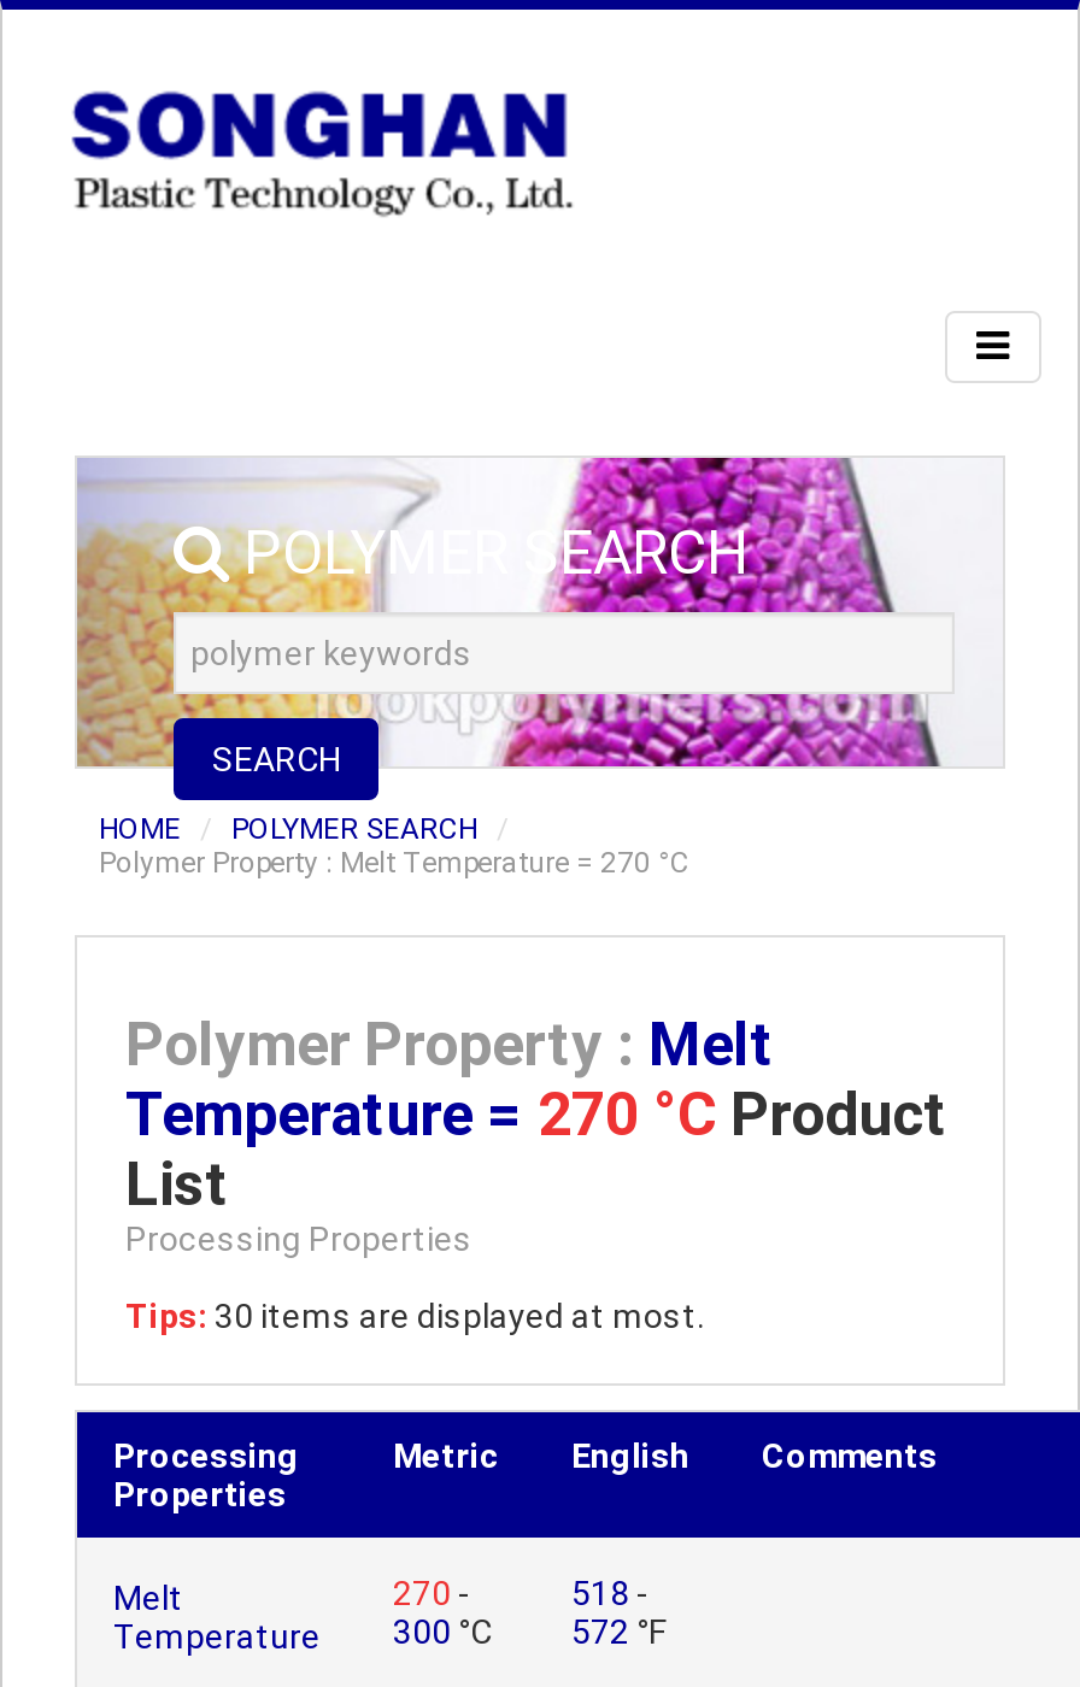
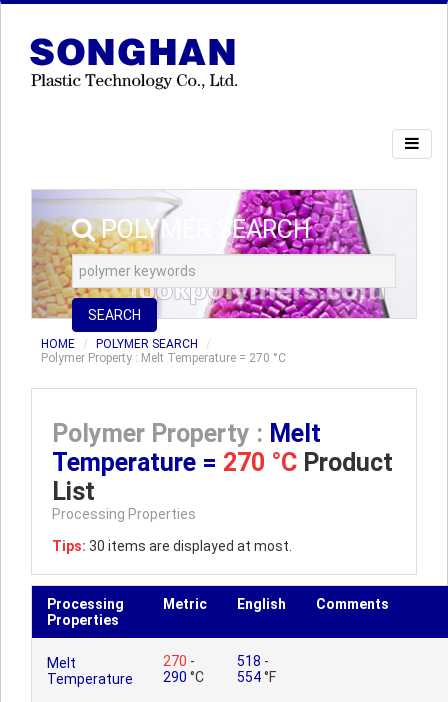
[113,1612,492,1656] Temperature 300 °C -> [47,669,204,687] Temperature 290 °C
[571,1612,665,1651] 572 °F -> [237,669,276,685] 554 °F

